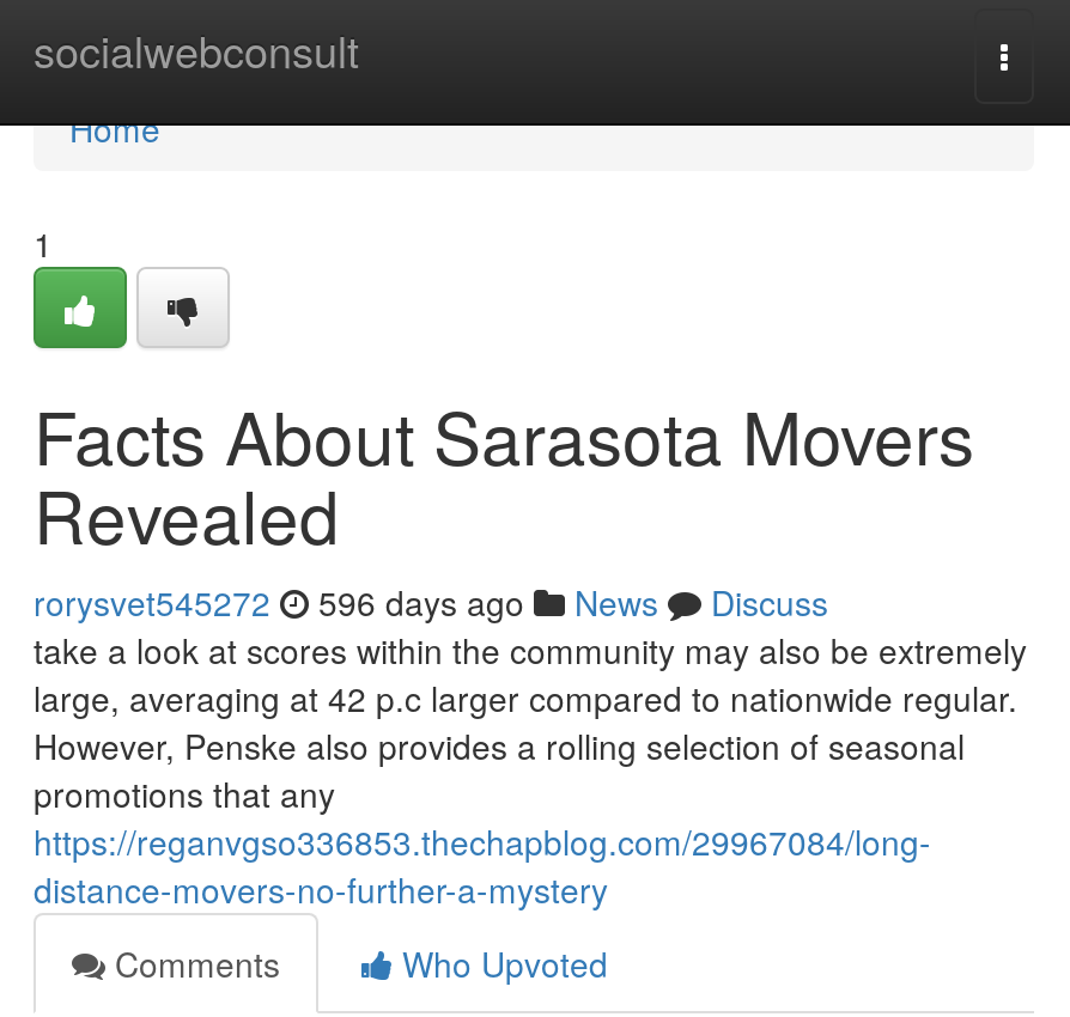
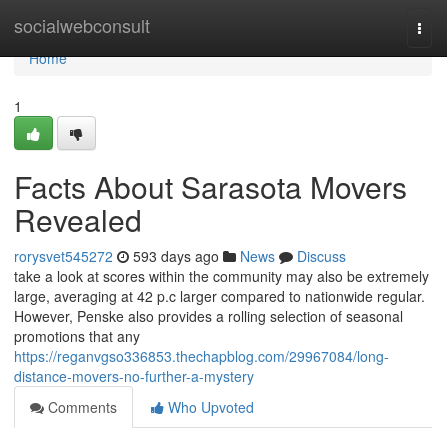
[34,578,828,626] rorysvet545272 596 days ago News Discuss -> [14,246,346,266] rorysvet545272 593 days ago News Discuss

